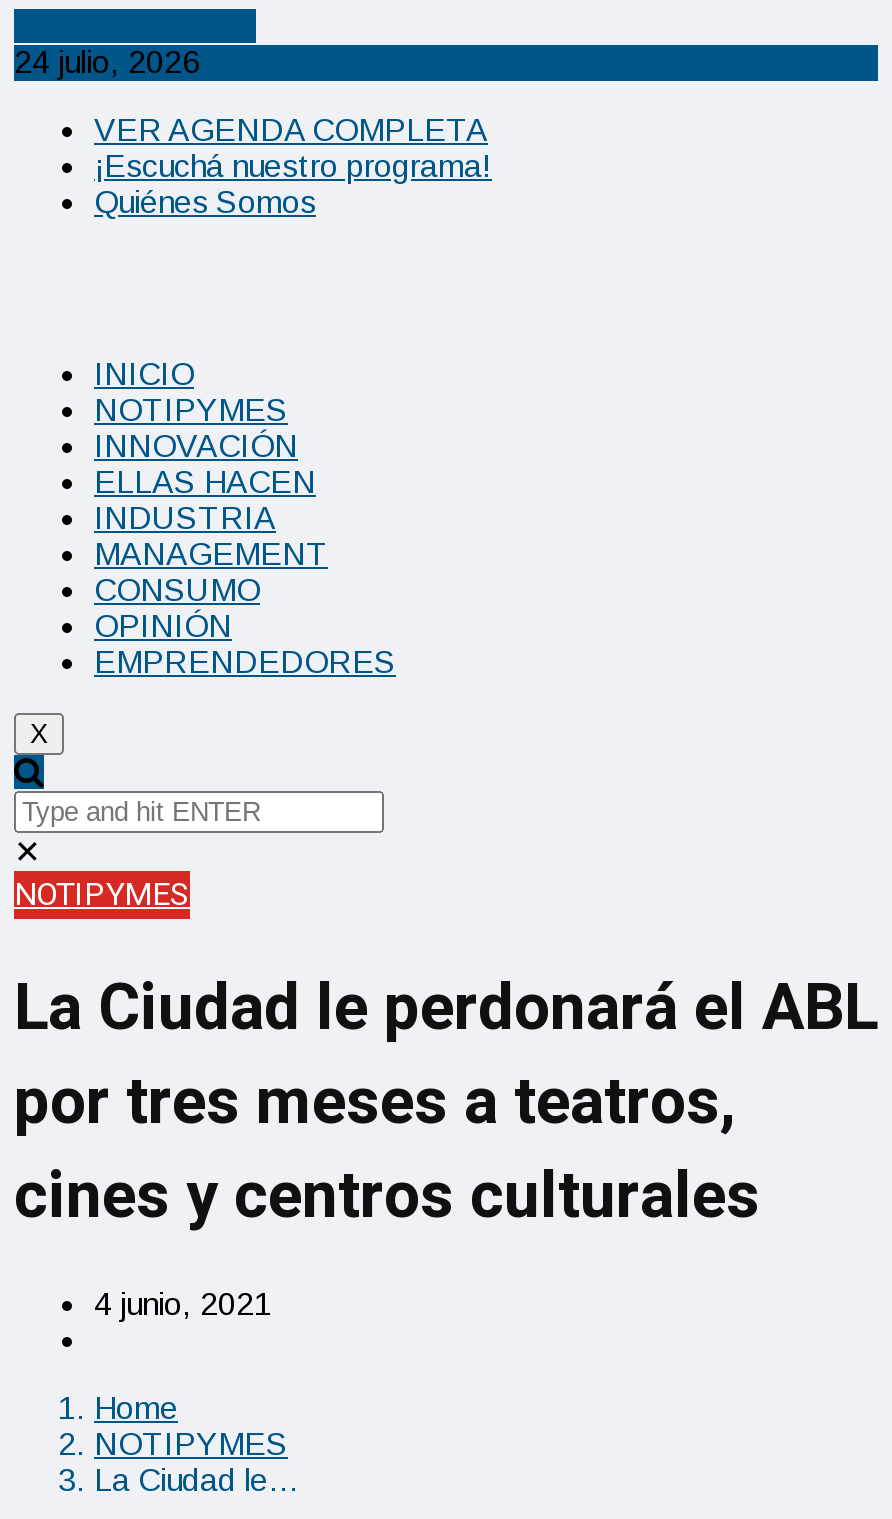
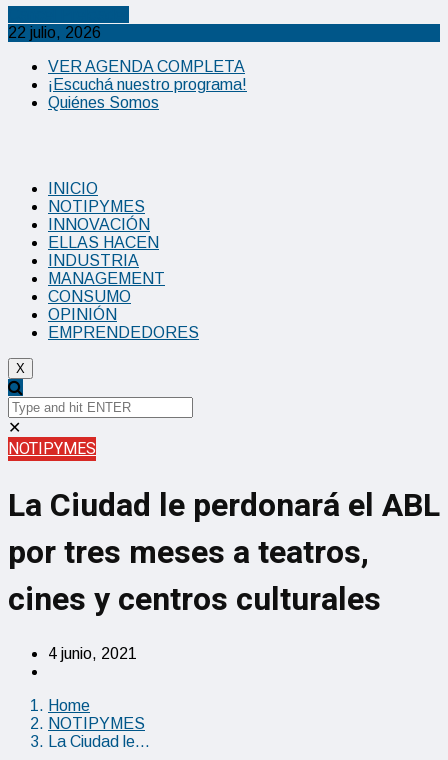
[14,45,200,79] 24 julio, 2026 -> [8,24,101,41] 22 julio, 2026

